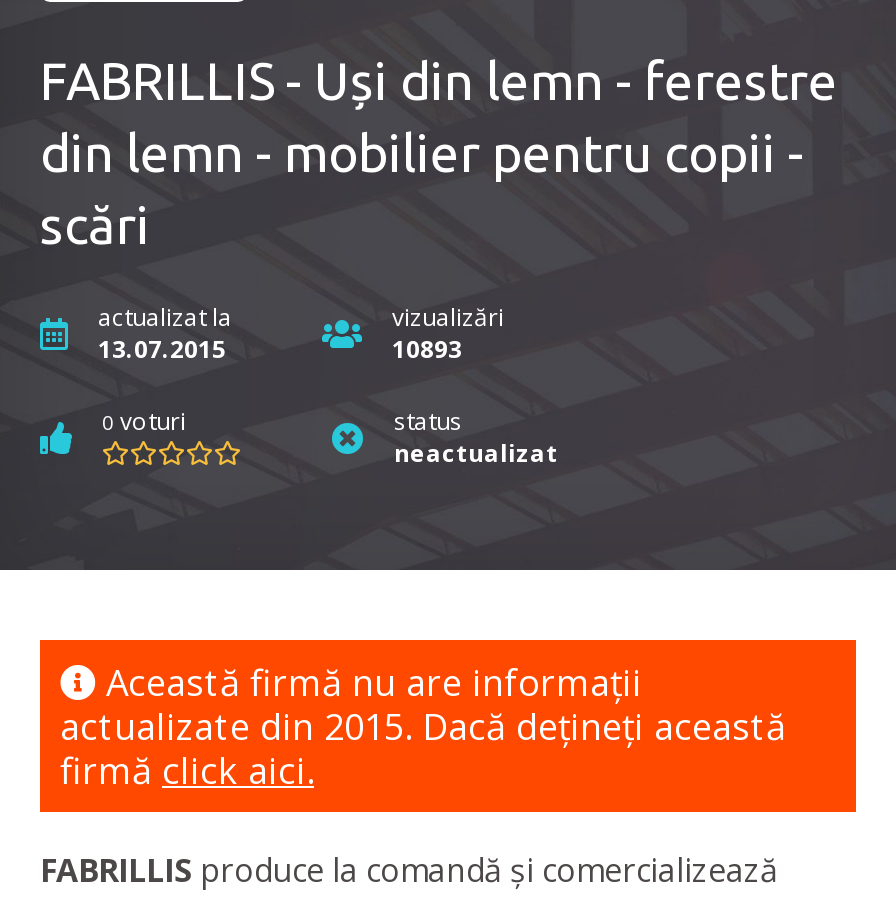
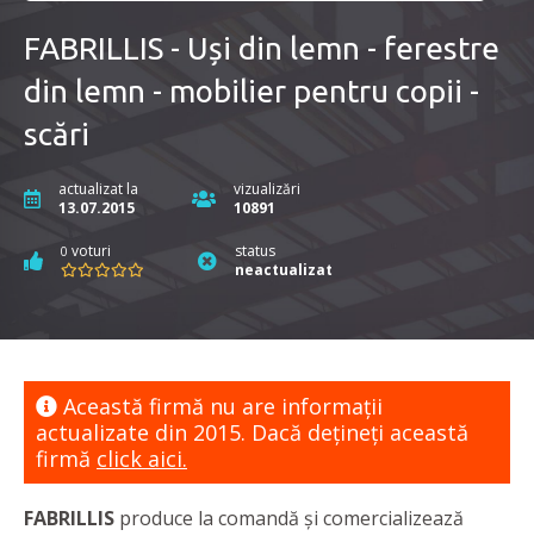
[392,333,462,367] 10893 -> [234,198,275,218] 10891

